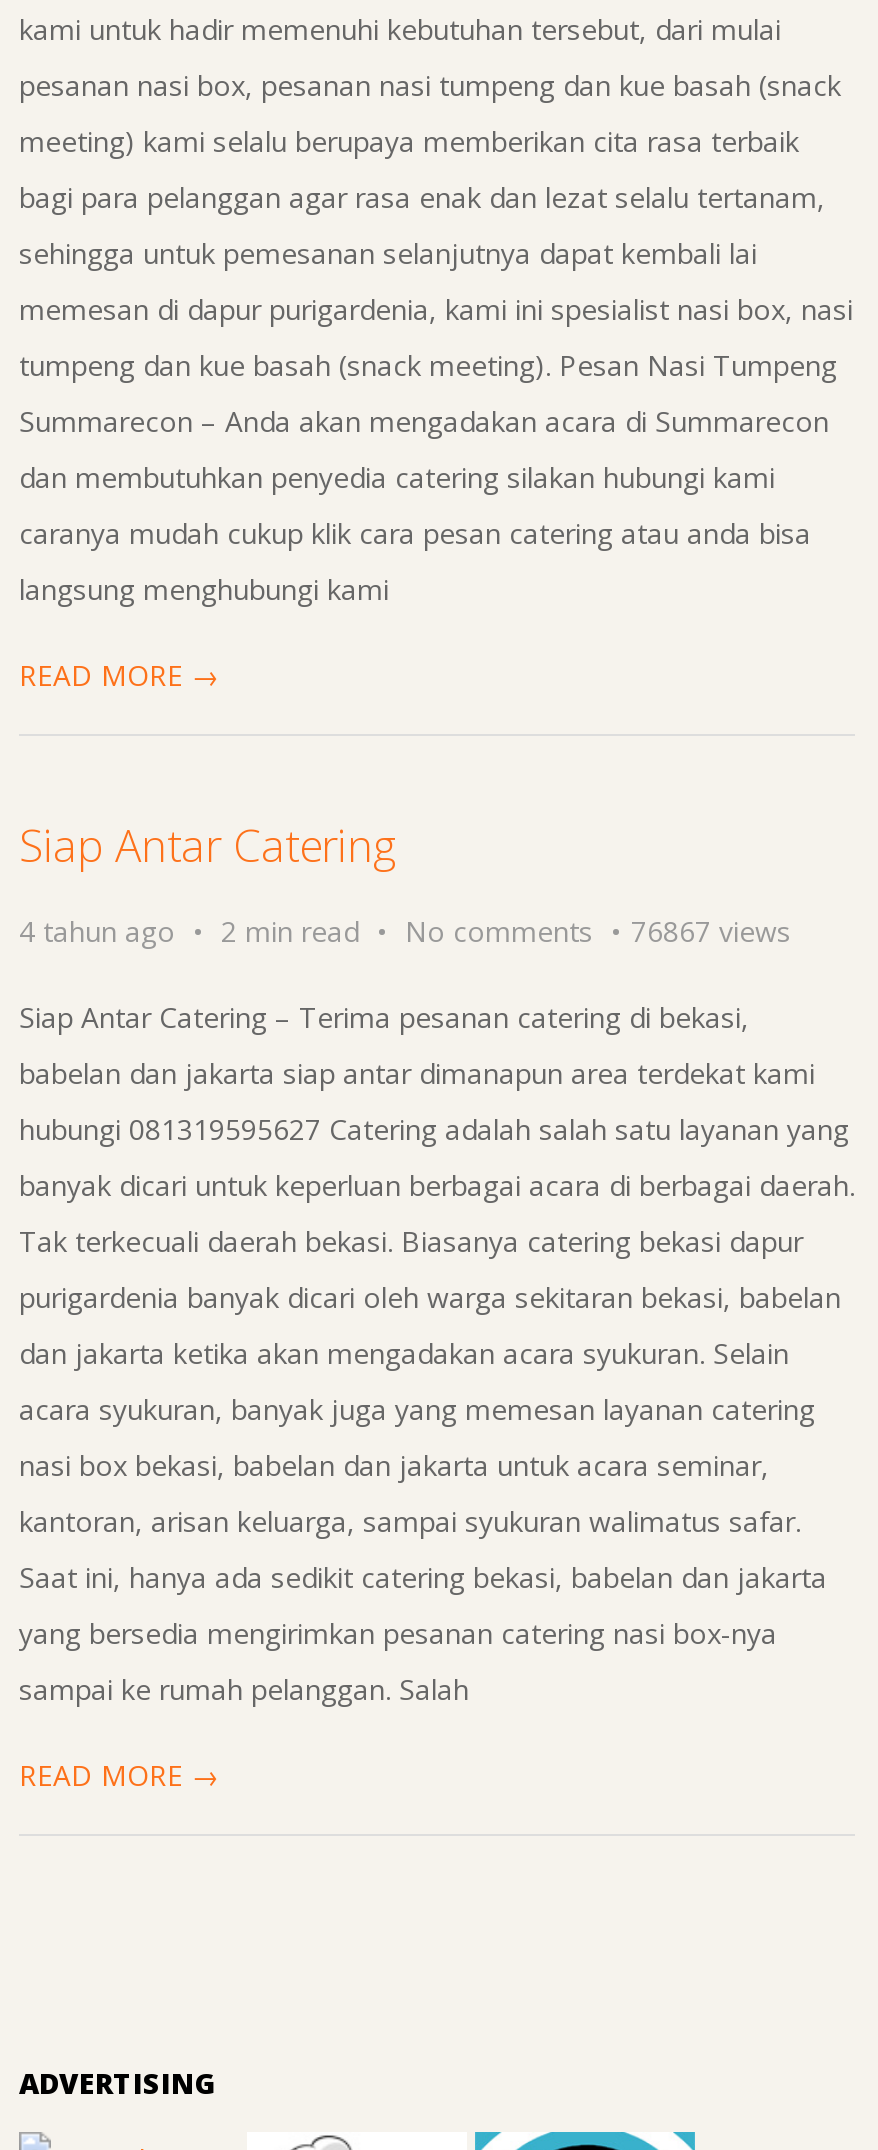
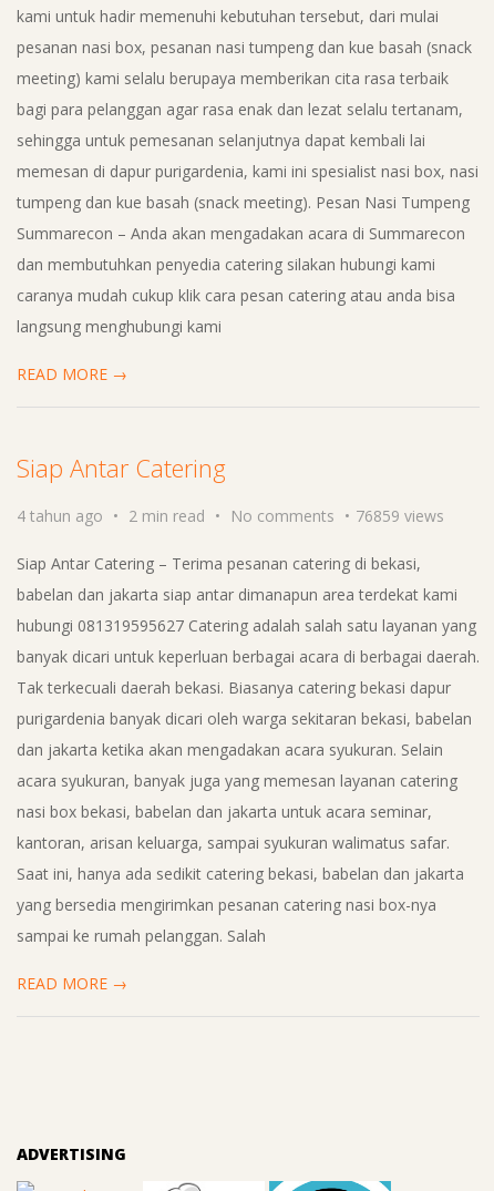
[19,911,791,949] 4 tahun ago 2 min read No comments 76867 views -> [17,505,444,526] 4 tahun ago 2 min read No comments 76859 views

